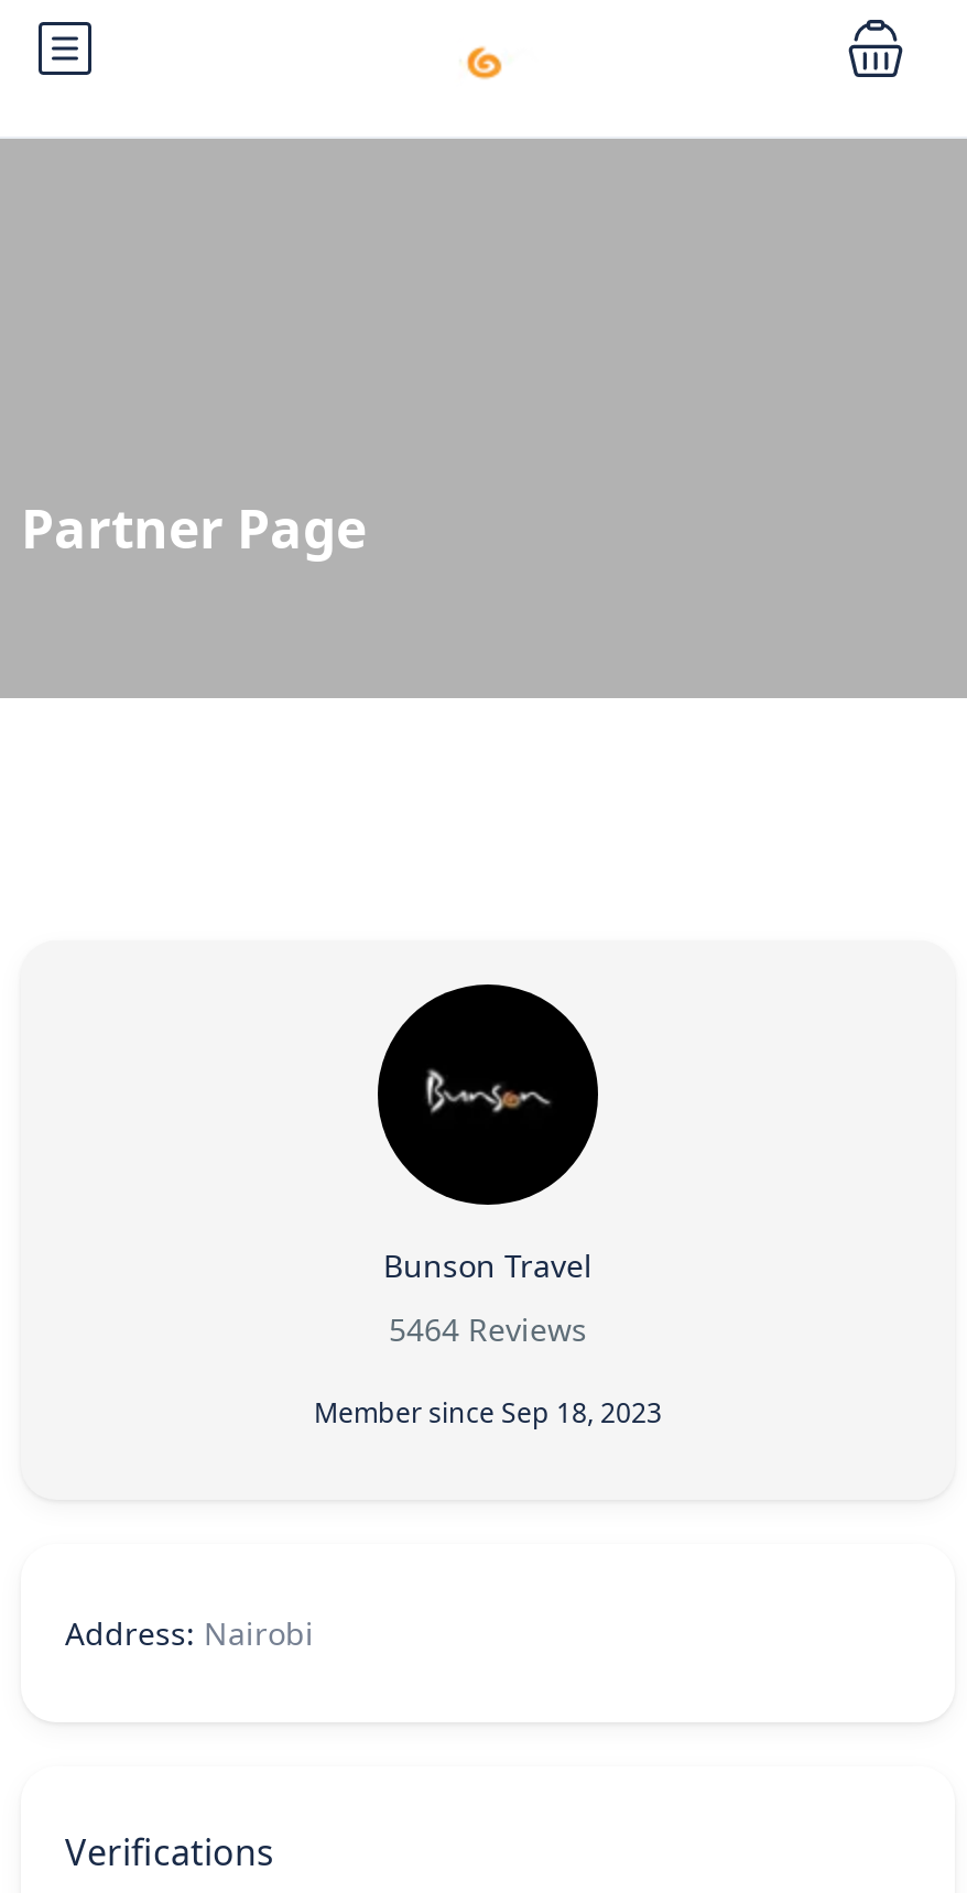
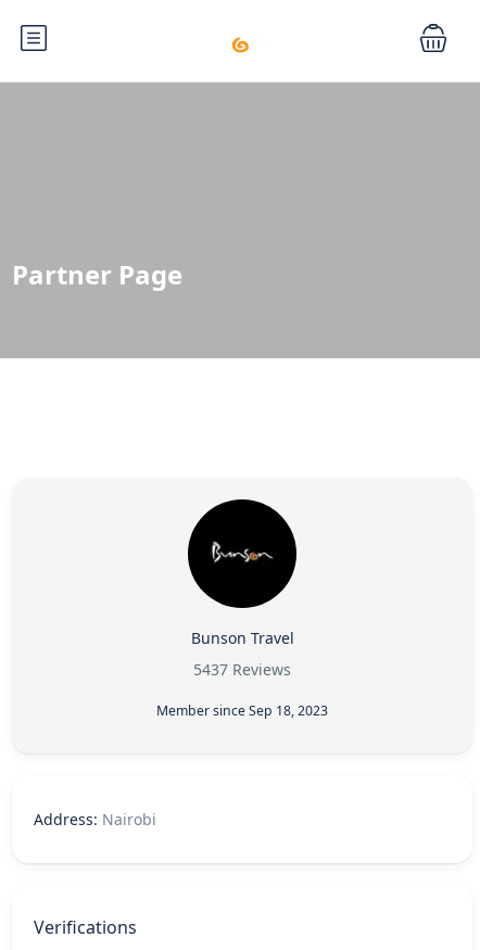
[389,1308,587,1350] 5464 Reviews -> [193,659,291,680] 5437 Reviews

